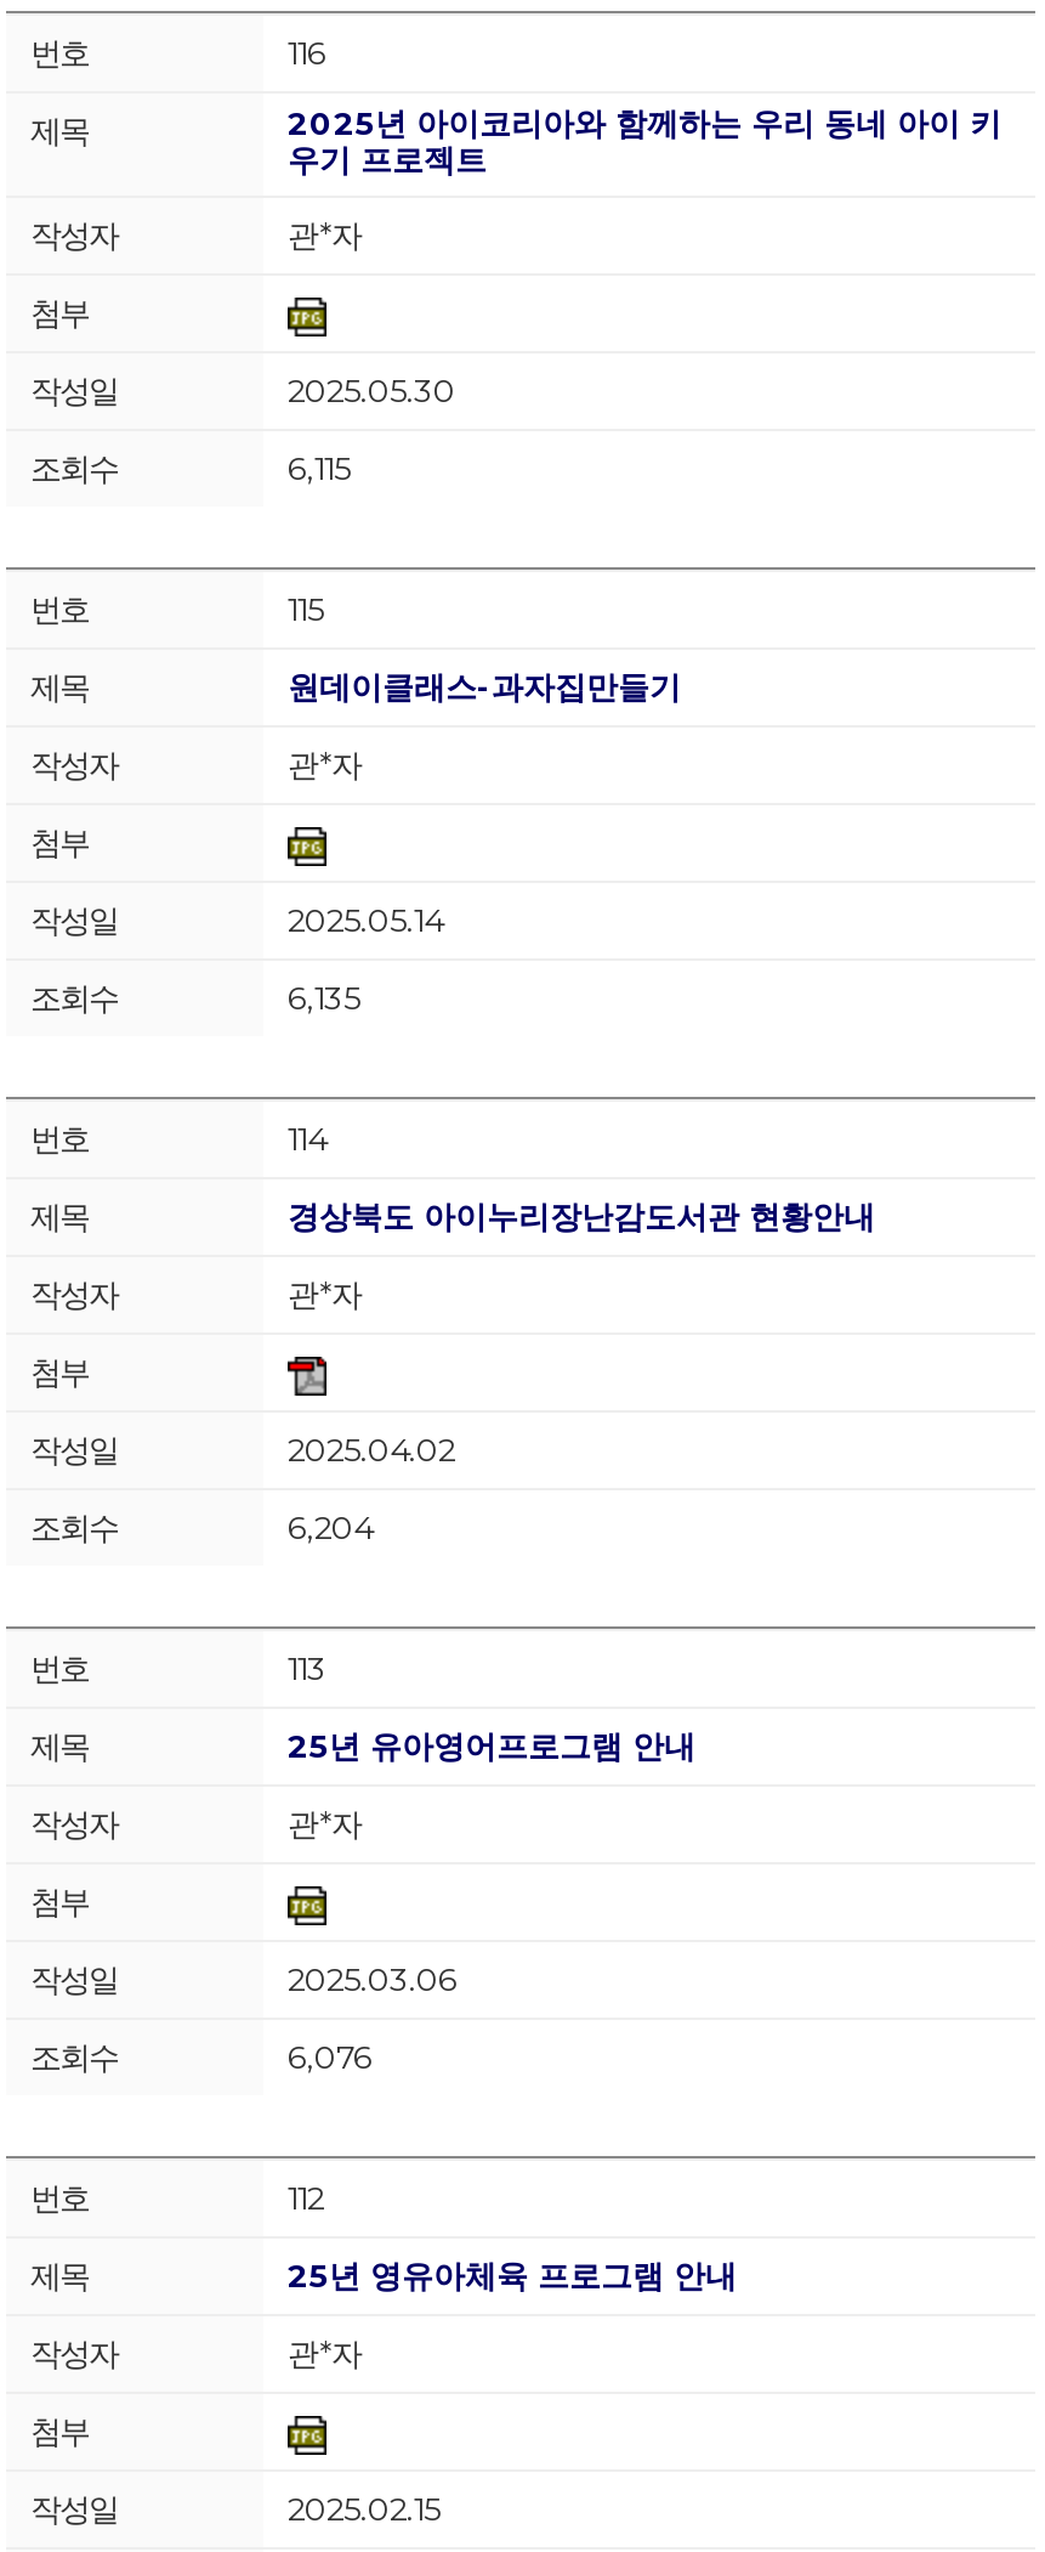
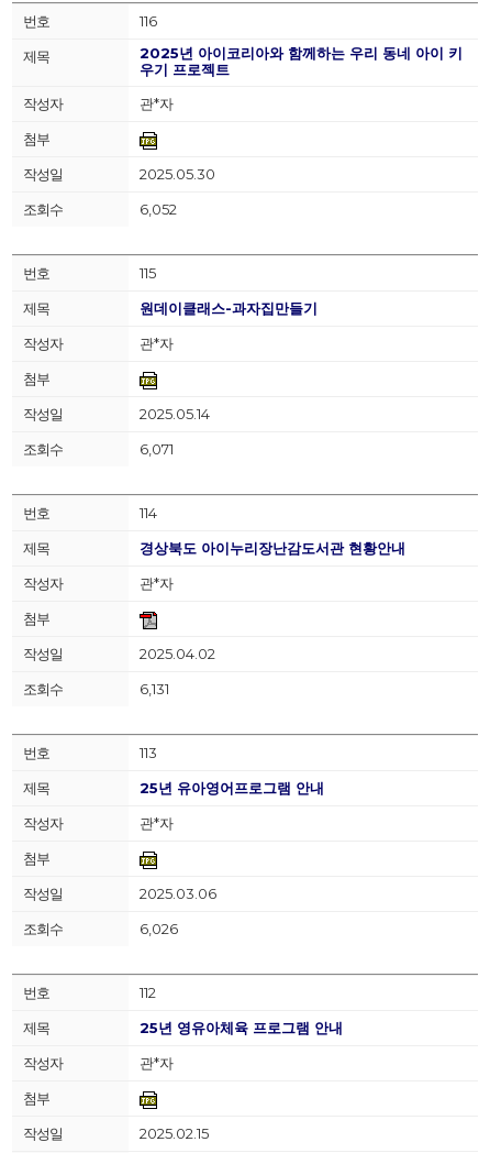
[288,448,351,487] 6,115 -> [140,200,177,218] 6,052
[288,978,360,1017] 6,135 -> [140,440,174,458] 6,071
[288,1507,373,1546] 6,204 -> [140,680,169,698] 6,131
[288,2037,373,2076] 6,076 -> [140,920,178,937] 6,026

